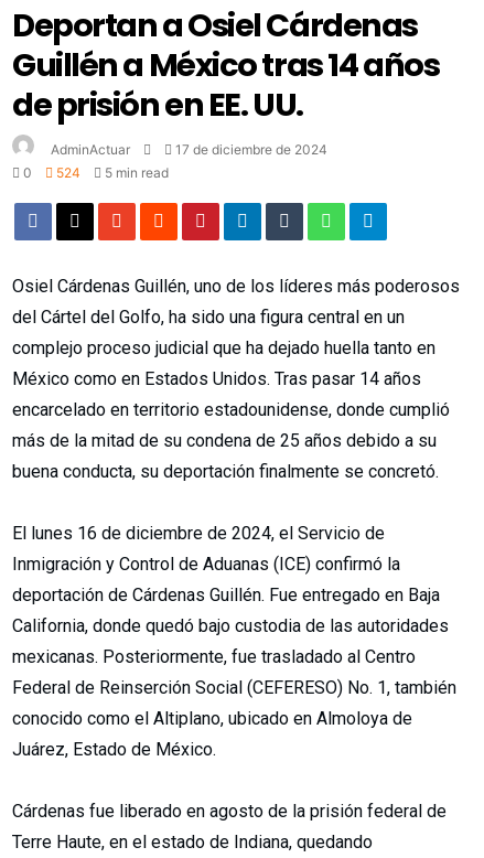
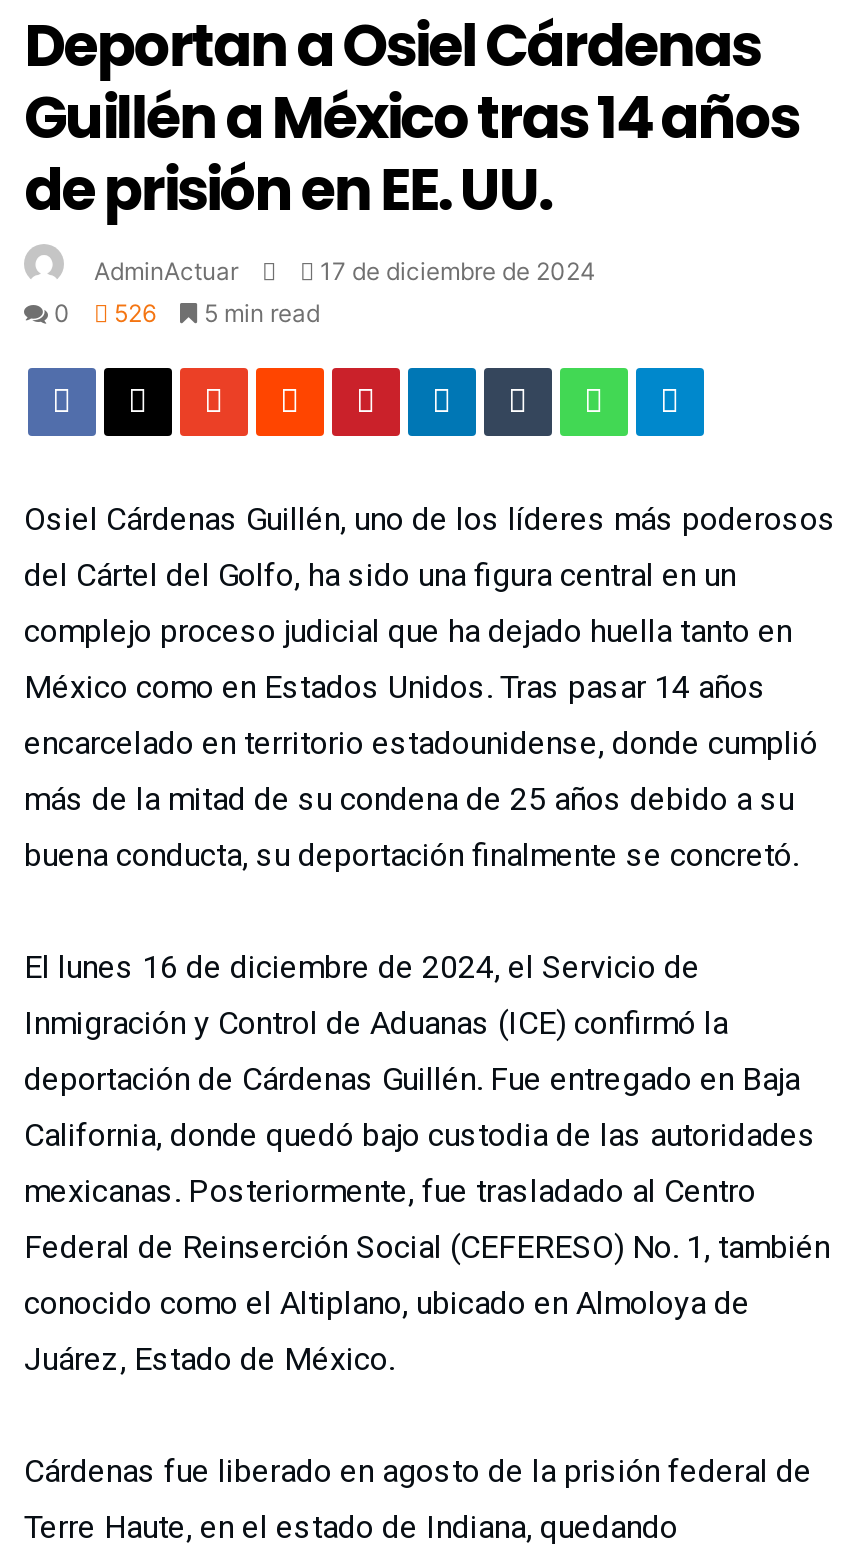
[20,164,169,181] 0 524 5 min read -> [48,298,320,328] 0 526 5 min read

